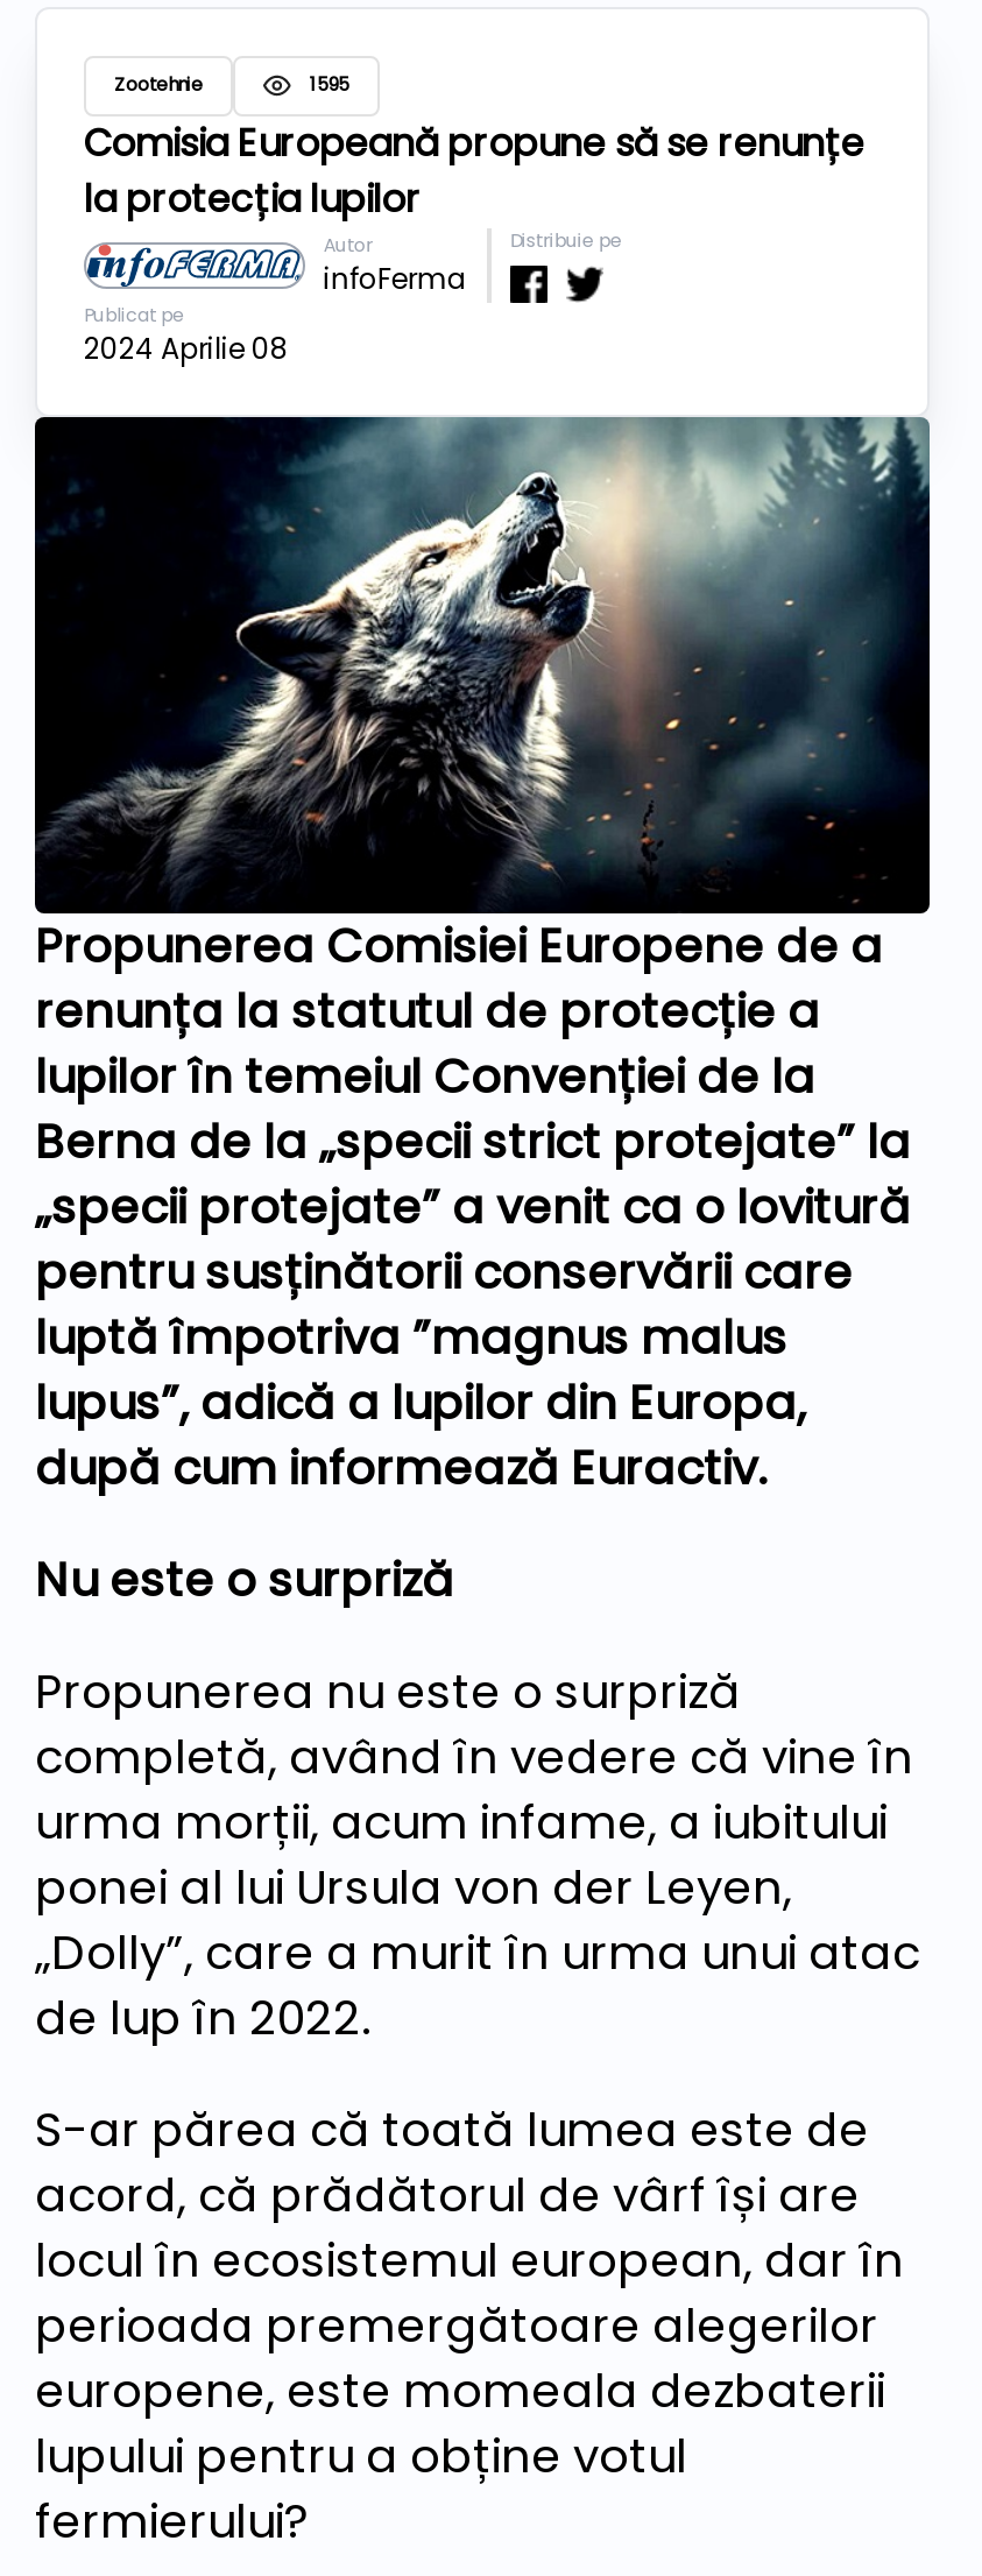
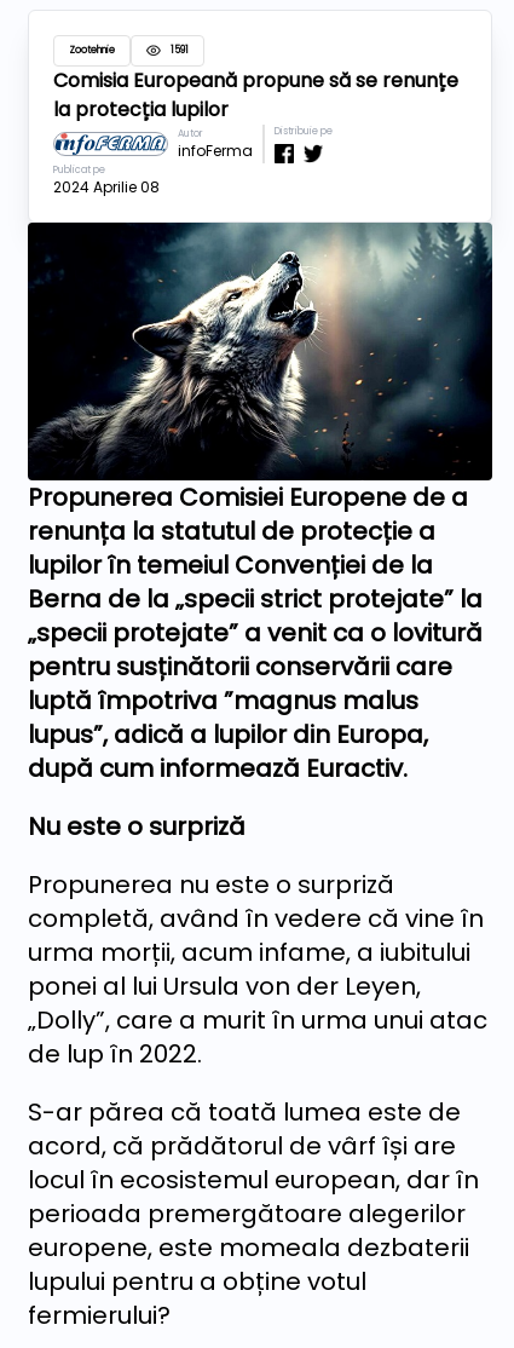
[310,72,349,98] 1595 -> [171,44,189,57] 1591

